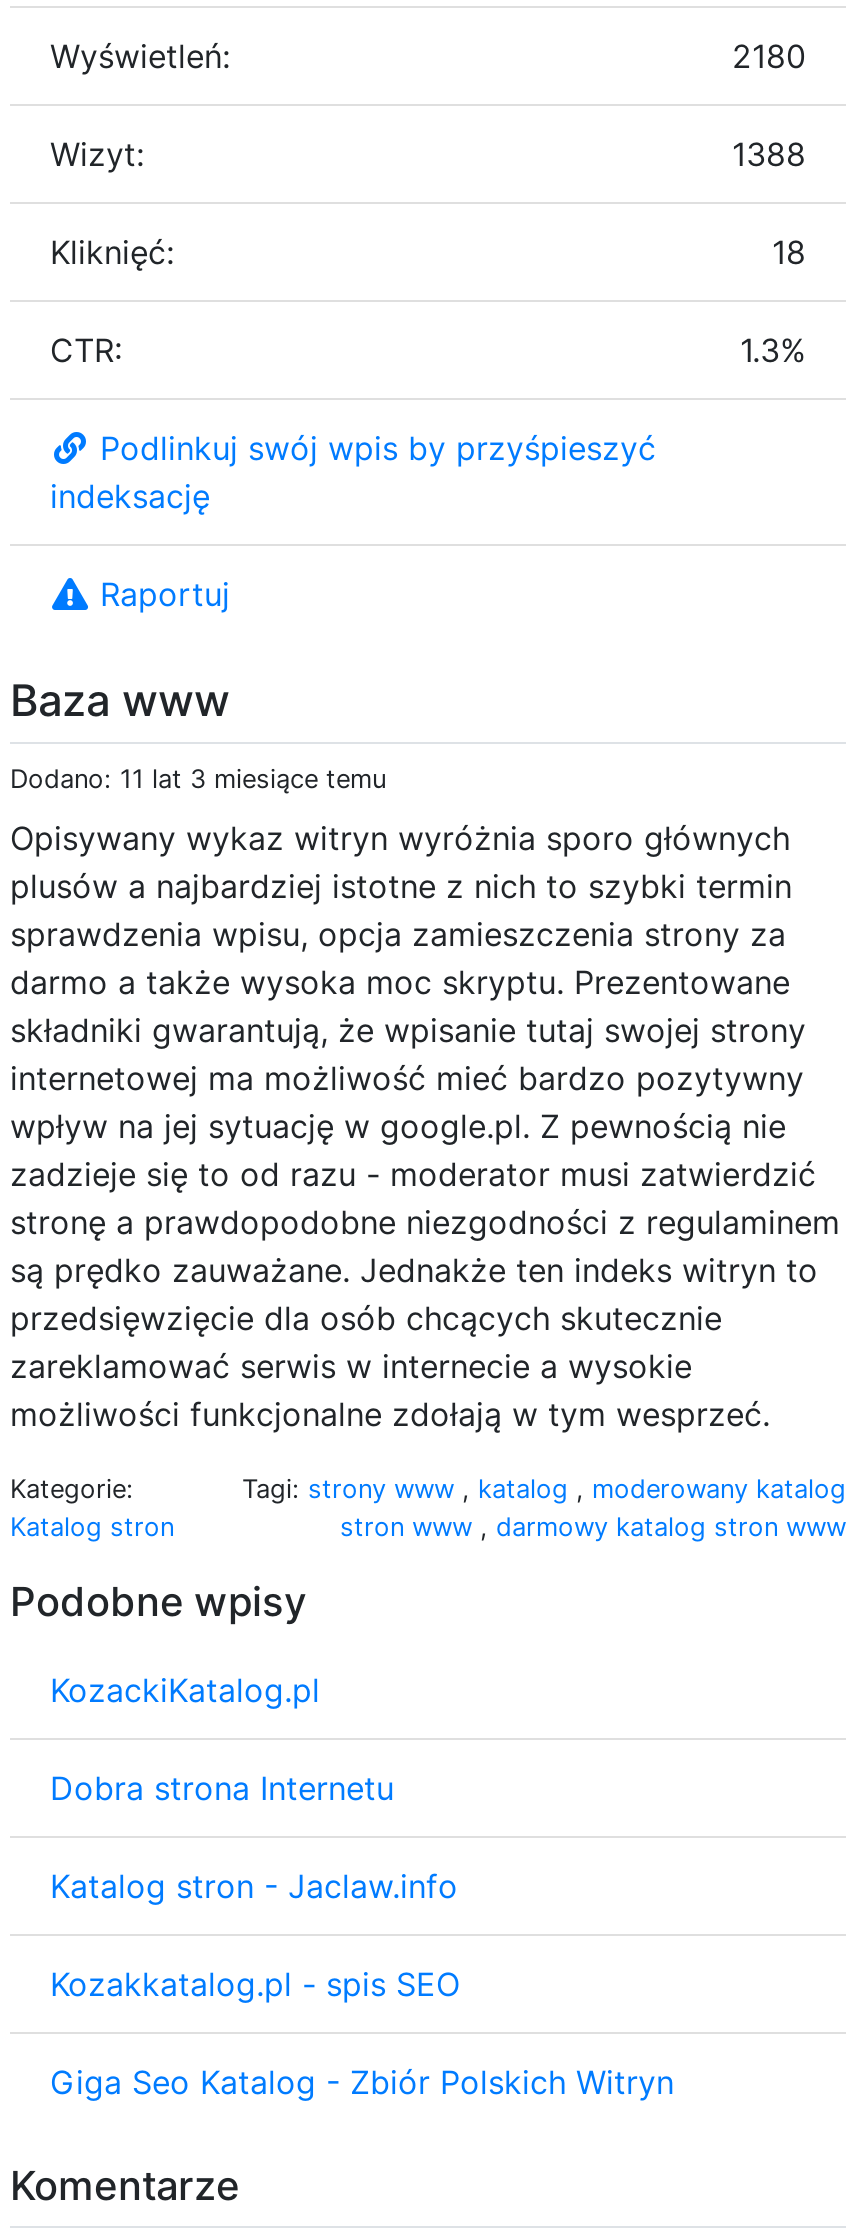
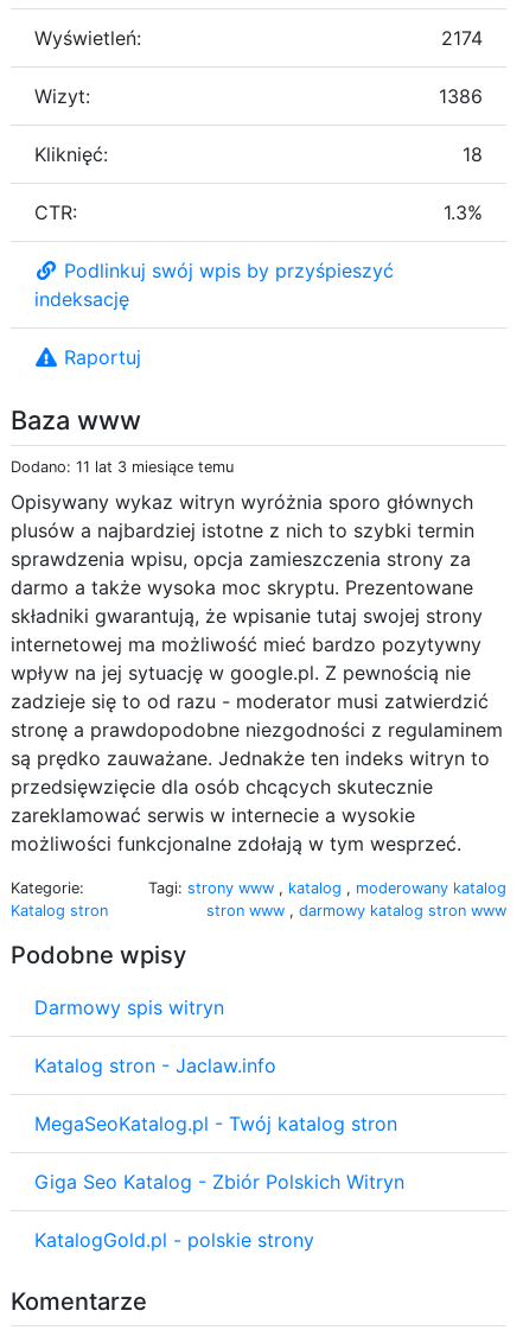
[732,35,806,75] 2180 -> [441,26,483,49] 2174
[732,133,806,173] 1388 -> [439,84,483,107] 1386
[50,1669,394,1807] KozackiKatalog.pl | Dobra strona Internetu -> [34,995,224,1019] Darmowy spis witryn
moved [50,1865,458,1905] -> [34,1053,276,1077]: Katalog stron - Jaclaw.info
[50,1963,460,2003] Kozakkatalog.pl - spis SEO -> [34,1111,397,1135] MegaSeoKatalog.pl - Twój katalog stron
moved [50,2061,674,2101] -> [34,1169,404,1193]: Giga Seo Katalog - Zbiór Polskich Witryn
none -> [34,1227,314,1251] KatalogGold.pl - polskie strony

